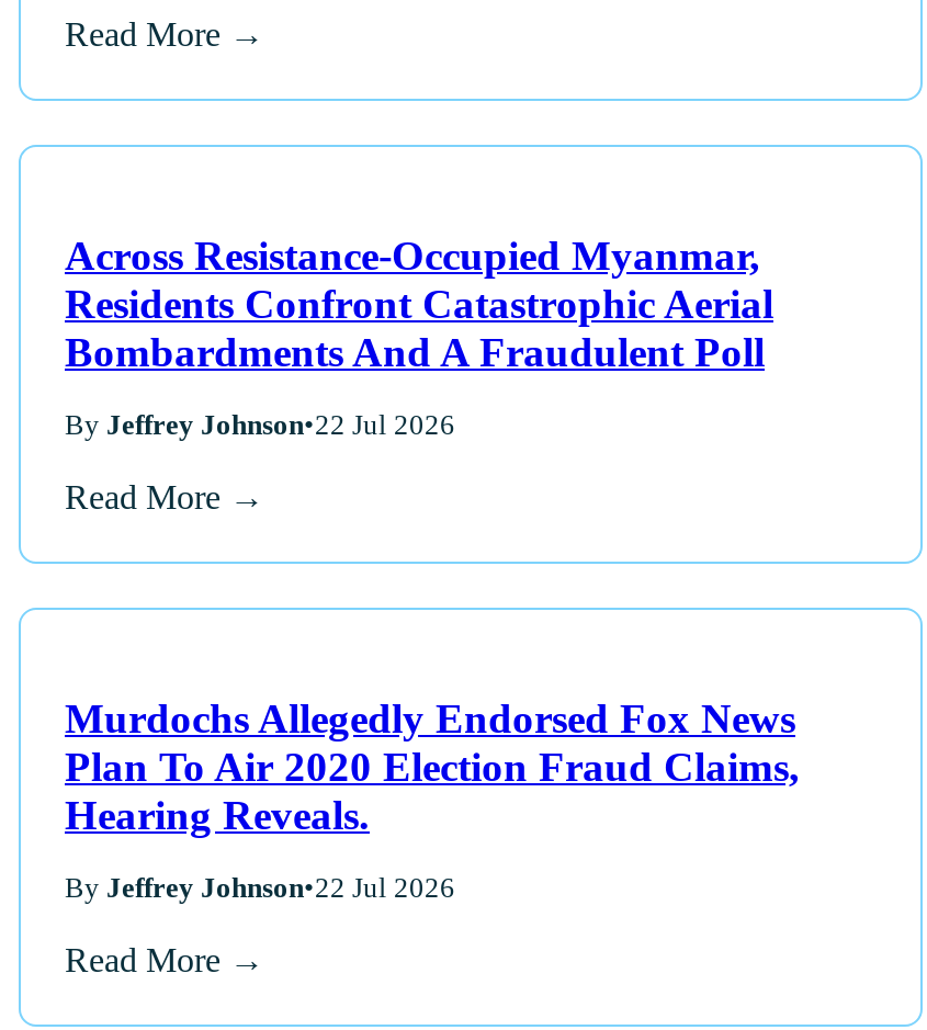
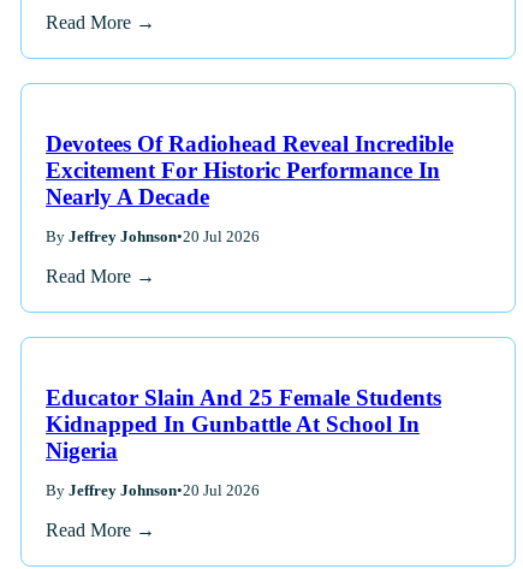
[65,232,773,375] Across Resistance-Occupied Myanmar, | Residents Confront Catastrophic Aerial | Bombardments And A Fraudulent Poll -> [46,131,453,209] Devotees Of Radiohead Reveal Incredible | Excitement For Historic Performance In | Nearly A Decade
[65,410,455,441] By Jeffrey Johnson•22 Jul 2026 -> [46,228,260,245] By Jeffrey Johnson•20 Jul 2026
[65,695,800,838] Murdochs Allegedly Endorsed Fox News | Plan To Air 2020 Election Fraud Claims, | Hearing Reveals. -> [46,385,441,463] Educator Slain And 25 Female Students | Kidnapped In Gunbattle At School In | Nigeria
[65,873,455,904] By Jeffrey Johnson•22 Jul 2026 -> [46,482,260,499] By Jeffrey Johnson•20 Jul 2026

